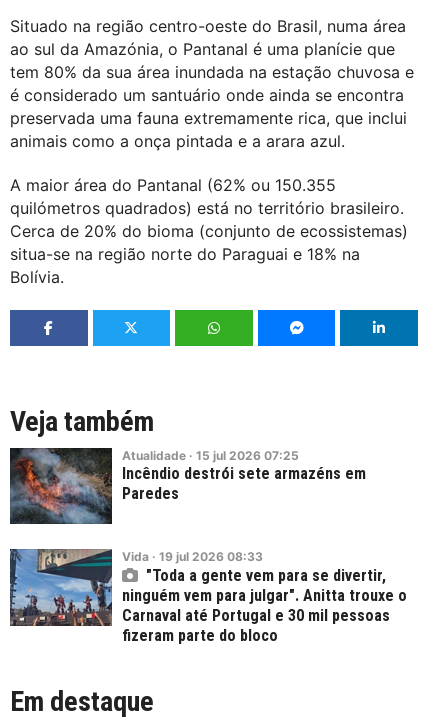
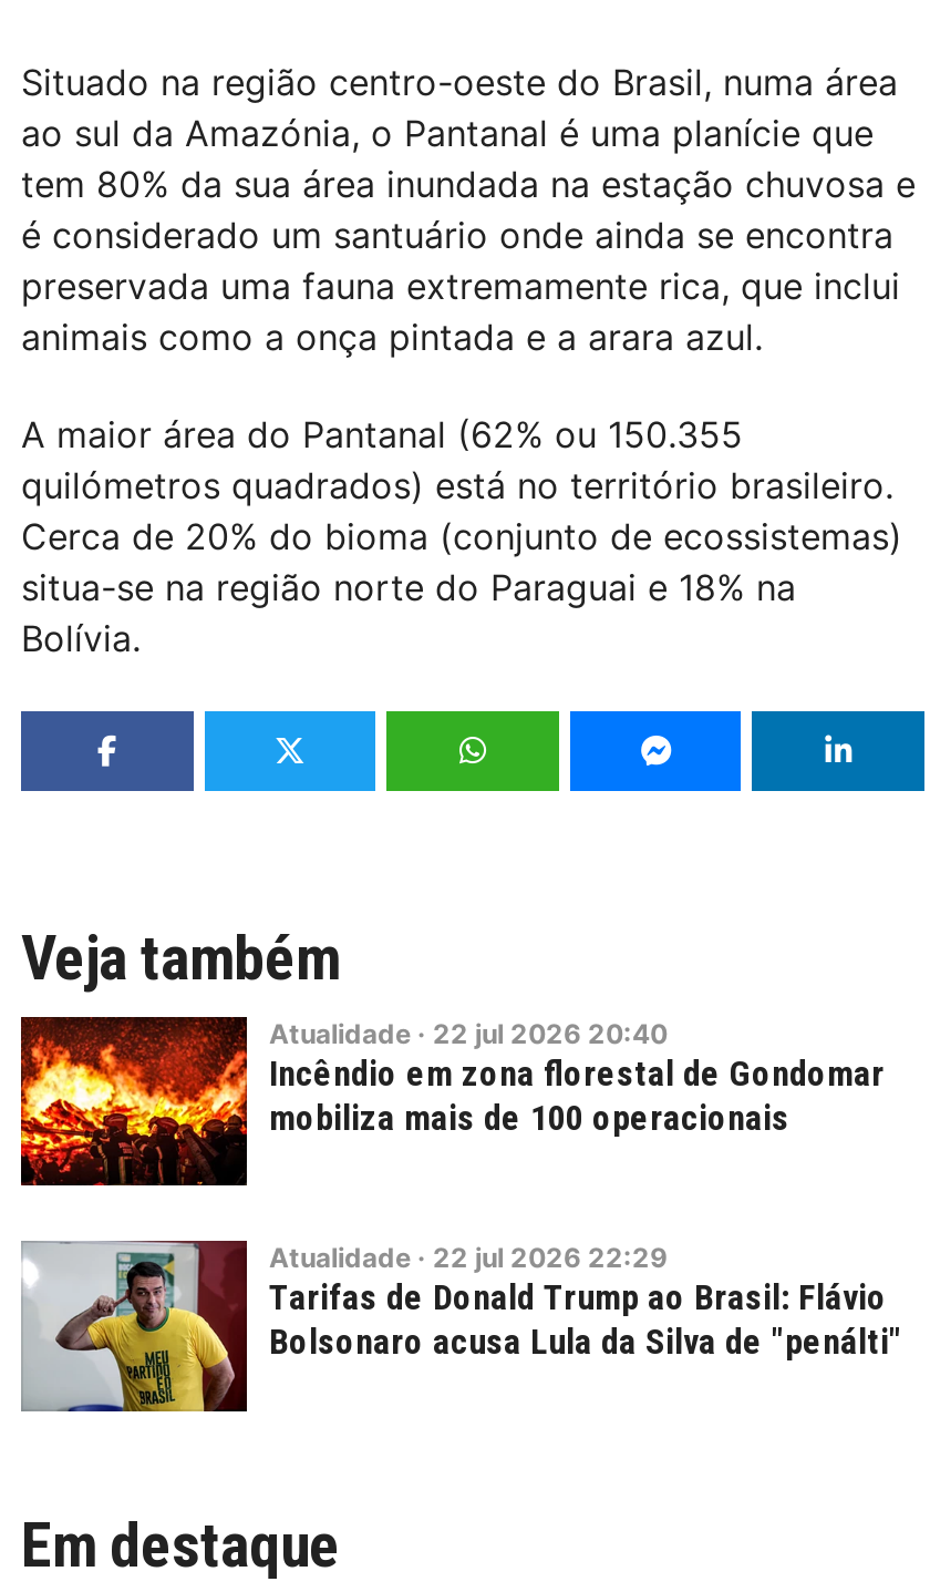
[9,447,366,525] [image] | Atualidade · 15 jul 2026 07:25 | Incêndio destrói sete armazéns em | Paredes -> [19,1017,885,1188] [image] | Atualidade · 22 jul 2026 20:40 | Incêndio em zona florestal de Gondomar | mobiliza mais de 100 operacionais
[9,549,407,645] [image] | Vida · 19 jul 2026 08:33 | "Toda a gente vem para se divertir, | ninguém vem para julgar". Anitta trouxe o | Carnaval até Portugal e 30 mil pessoas | fizeram parte do bloco -> [21,1241,902,1414] [image] | Atualidade · 22 jul 2026 22:29 | Tarifas de Donald Trump ao Brasil: Flávio | Bolsonaro acusa Lula da Silva de "penálti"

